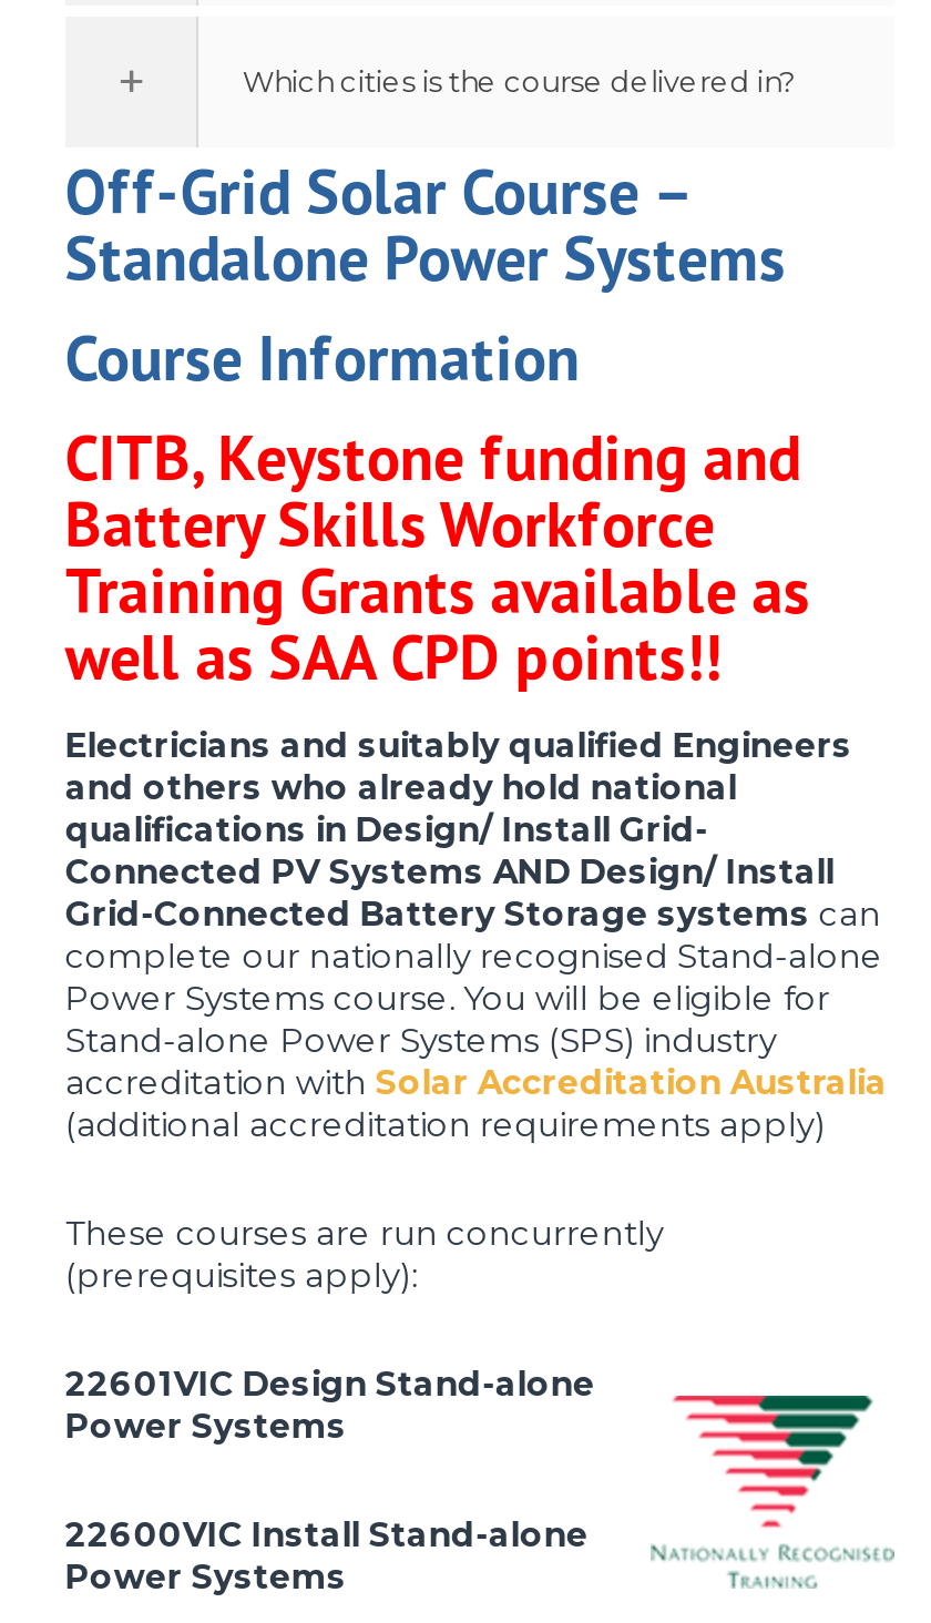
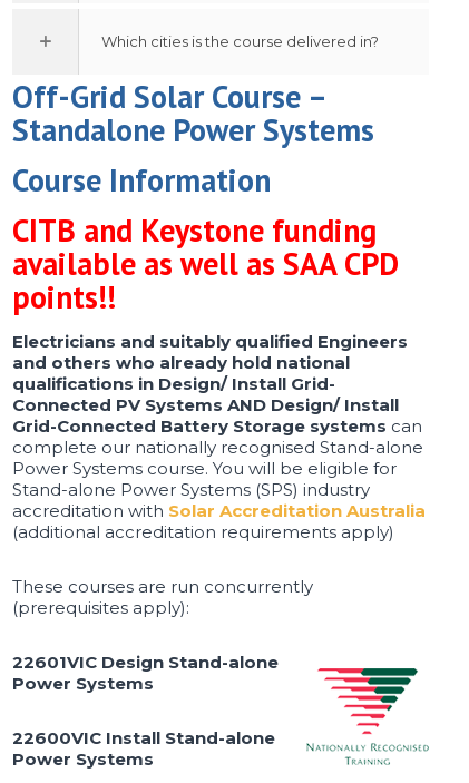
[65,415,810,697] CITB, Keystone funding and | Battery Skills Workforce | Training Grantsavailable as | well as SAA CPD points!! -> [12,209,399,317] CITB and Keystone funding | available as well as SAA CPD | points!!

